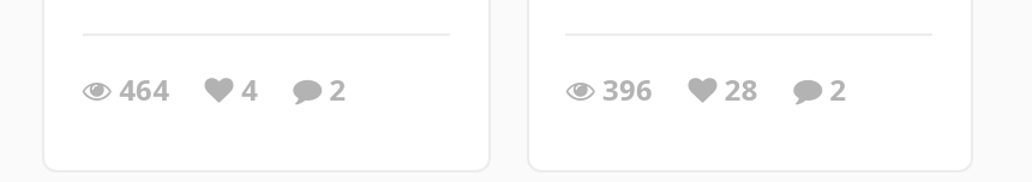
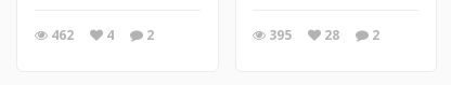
[111,71,346,111] 464 4 2 -> [47,26,154,45] 462 4 2
[595,71,846,111] 396 28 2 -> [266,26,380,45] 395 28 2

